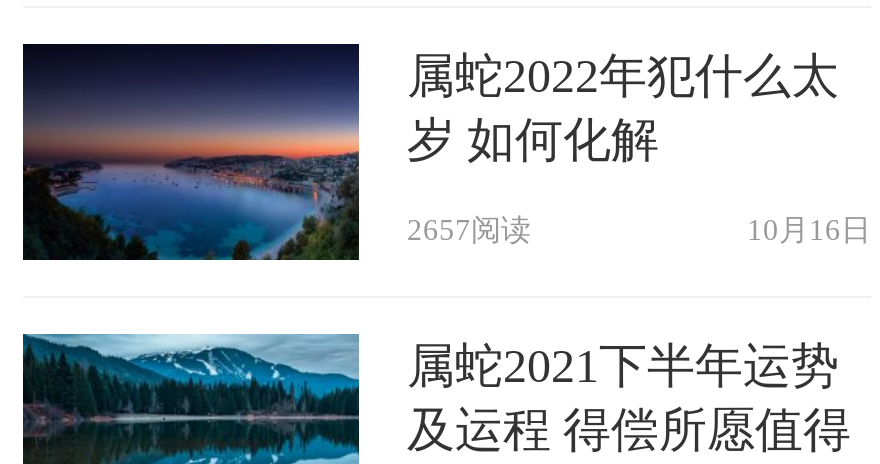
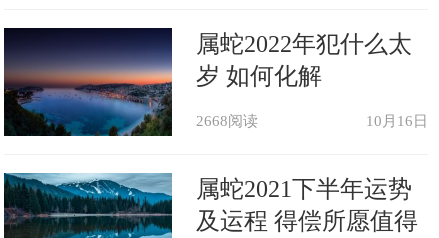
[407,213,531,245] 2657阅读 -> [196,113,258,129] 2668阅读

